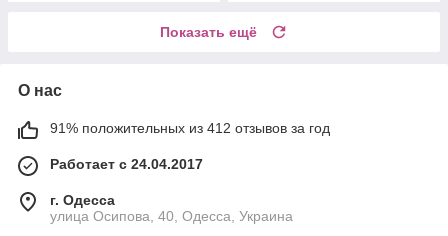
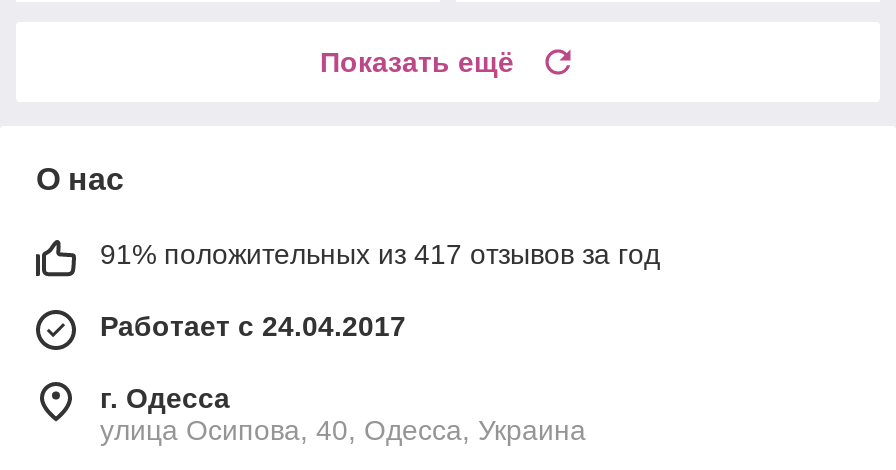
[50,120,330,136] 91% положительных из 412 отзывов за год -> [100,239,660,271] 91% положительных из 417 отзывов за год

